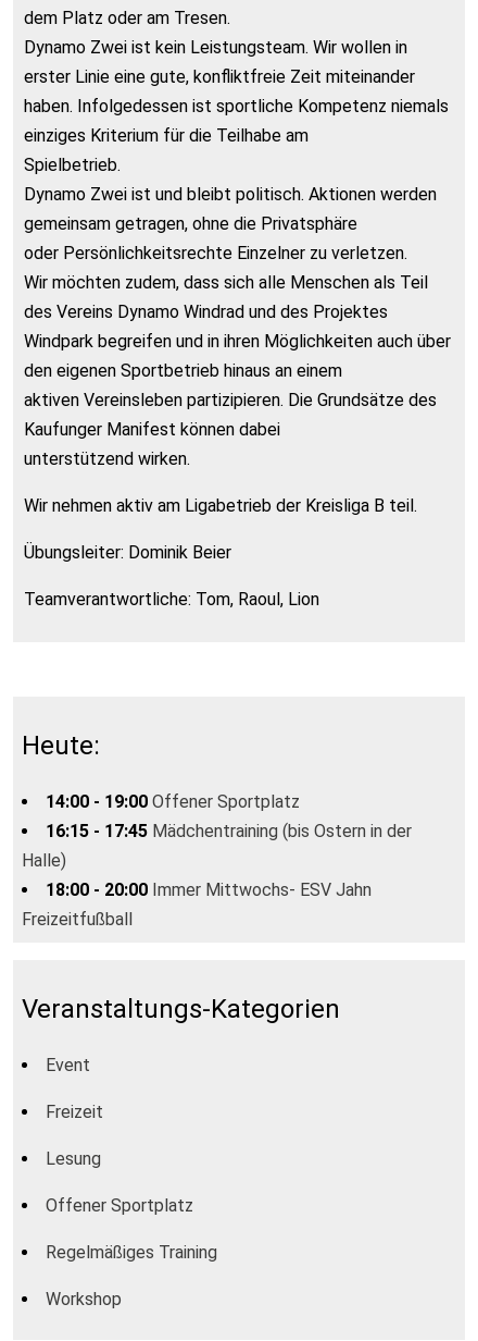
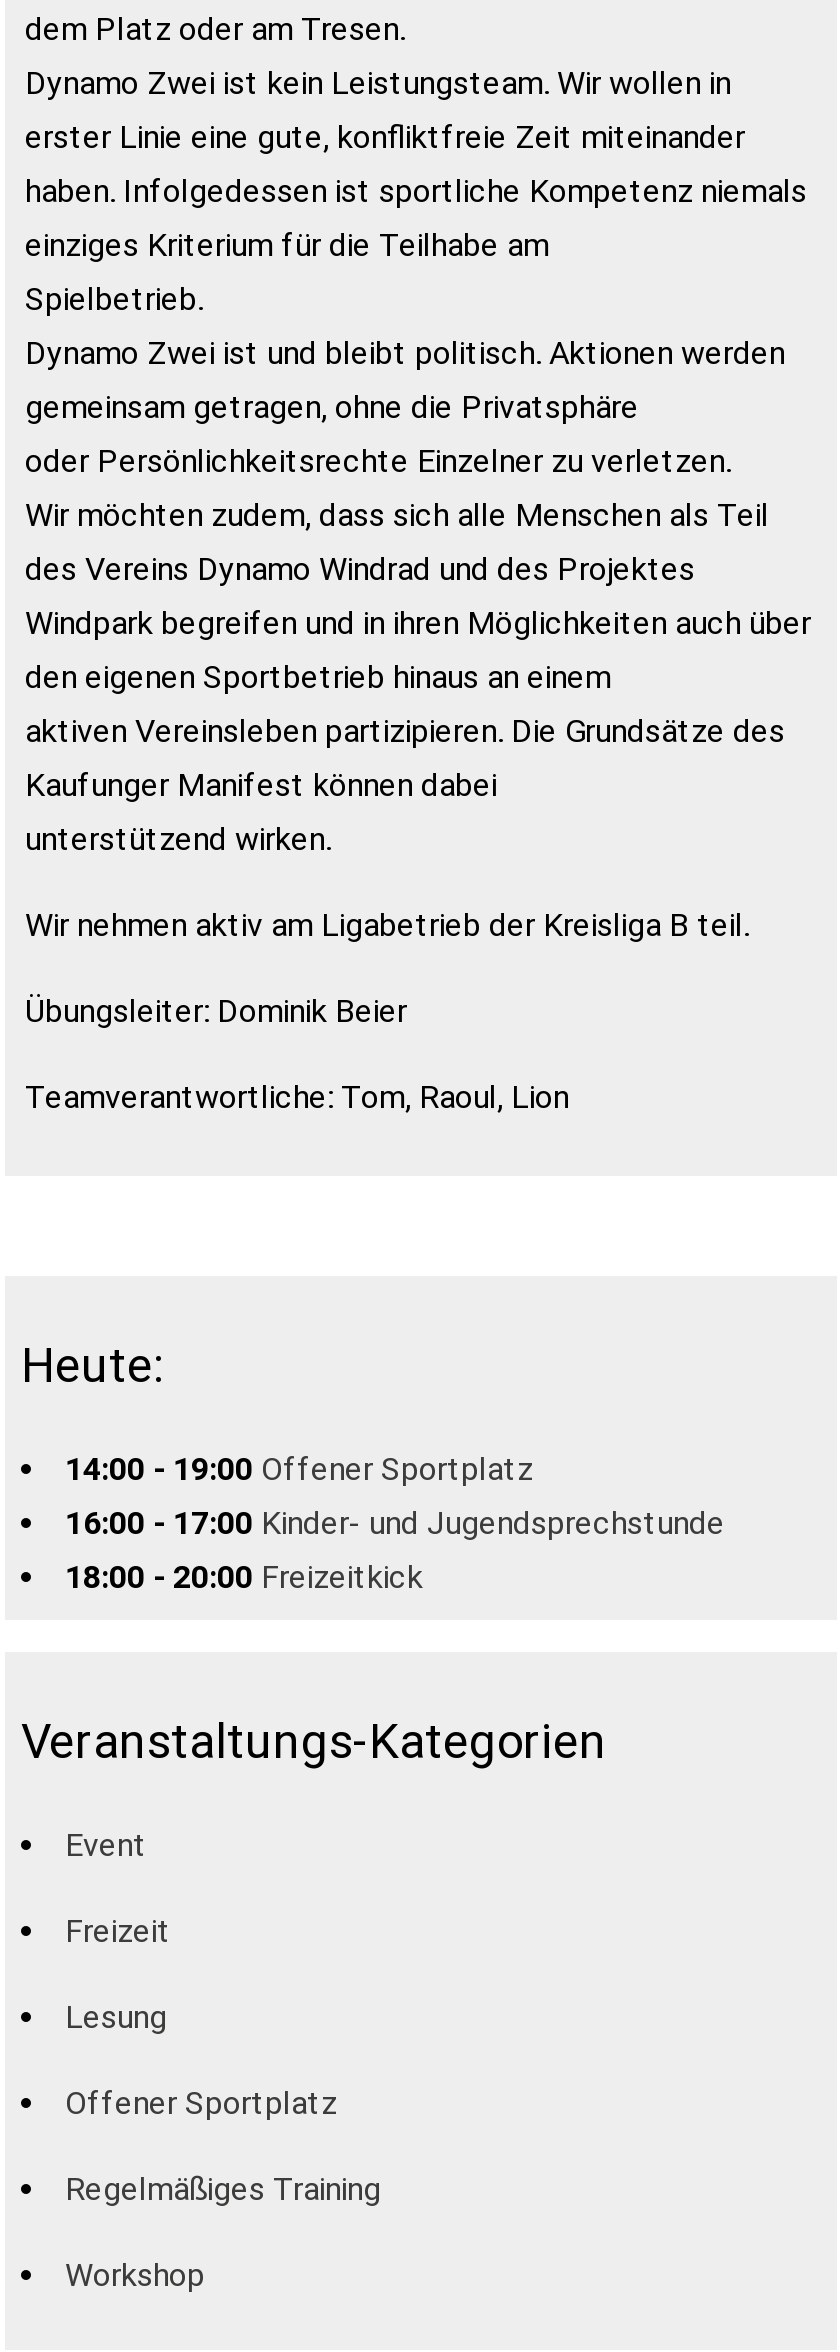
[22,820,412,929] 16:15 - 17:45 Mädchentraining (bis Ostern in der | Halle) | 18:00 - 20:00 Immer Mittwochs- ESV Jahn | Freizeitfußball -> [65,1504,725,1596] 16:00 - 17:00 Kinder- und Jugendsprechstunde | 18:00 - 20:00 Freizeitkick

